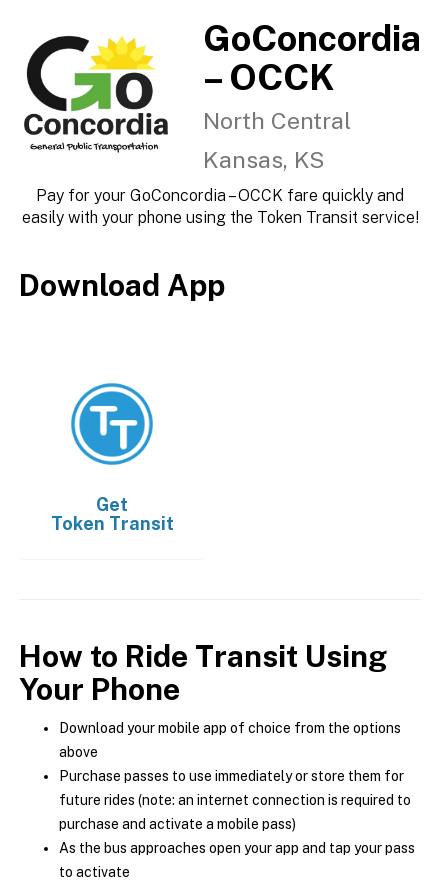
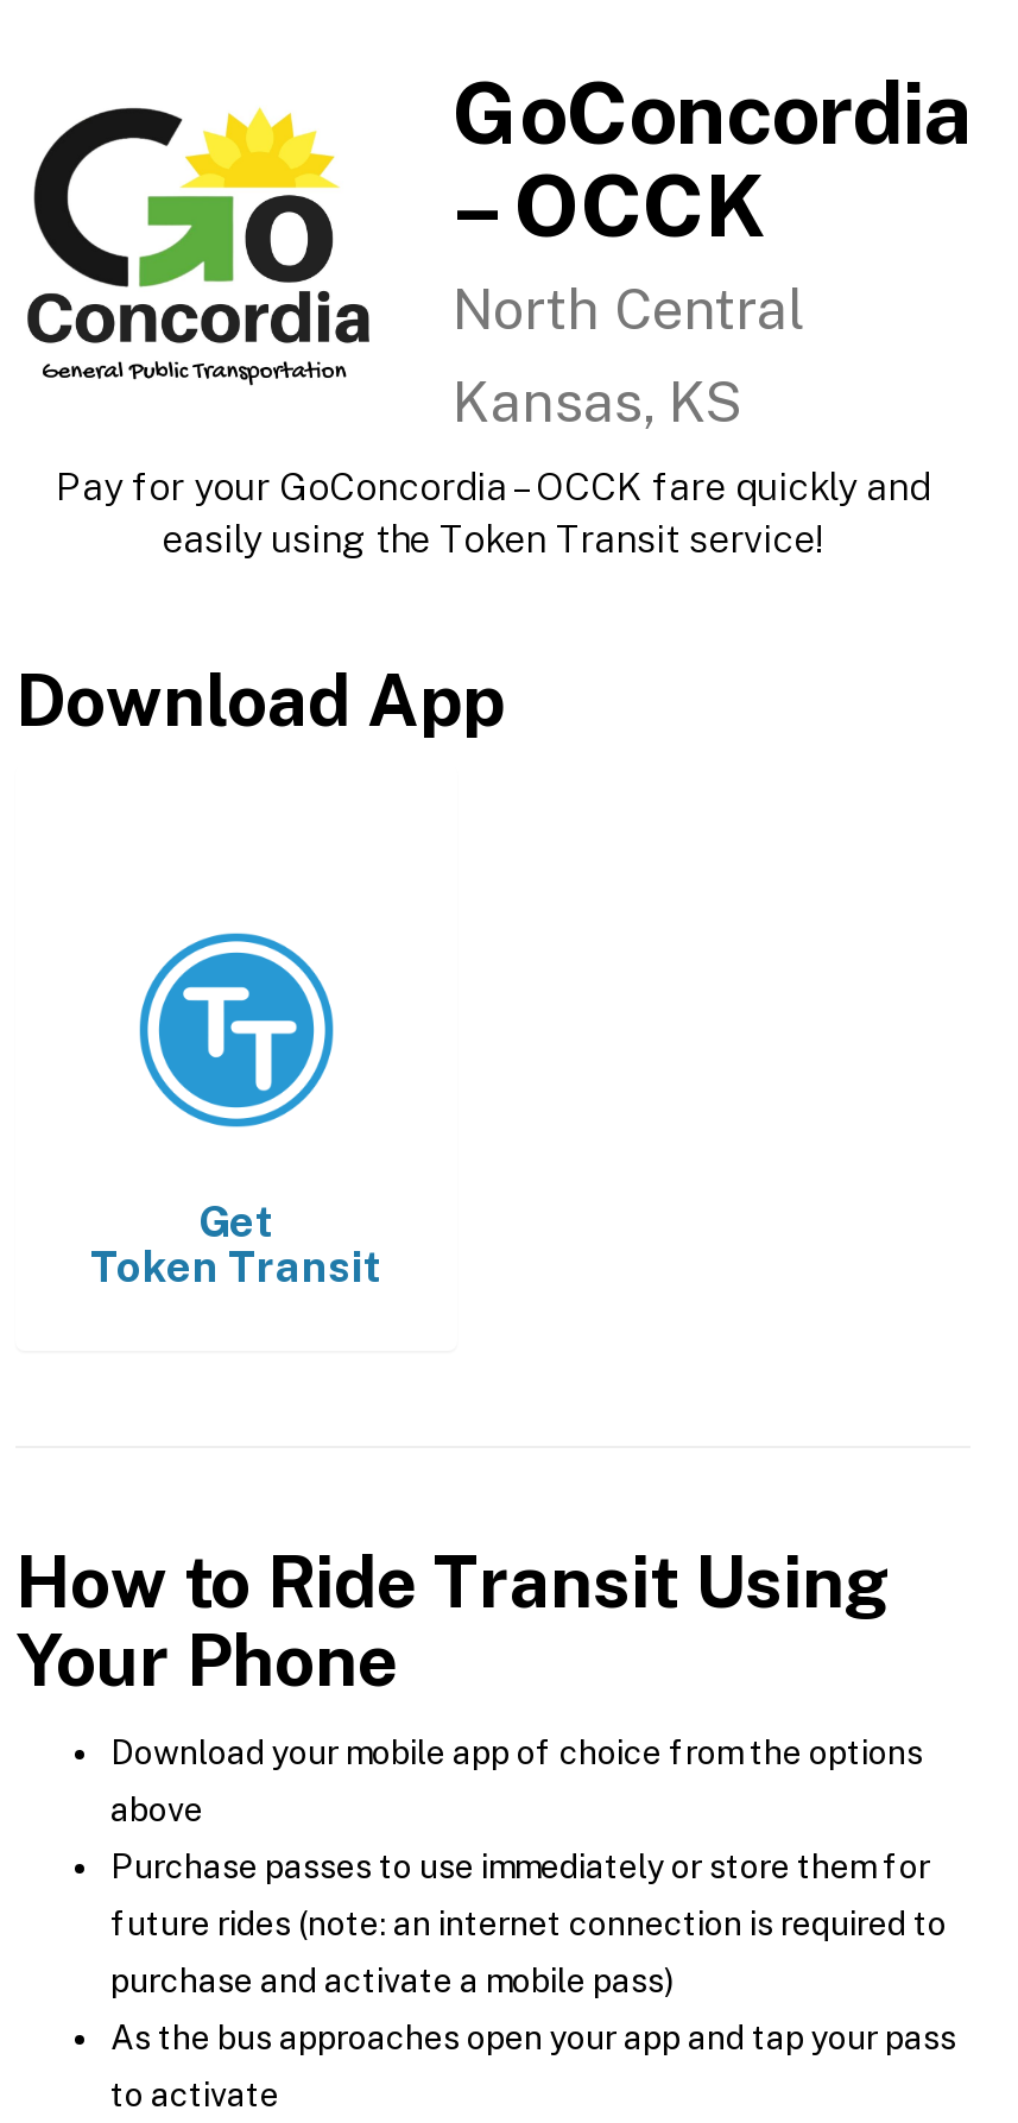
[21,208,418,227] easily with your phone using the Token Transit service! -> [162,517,824,562] easily using the Token Transit service!

